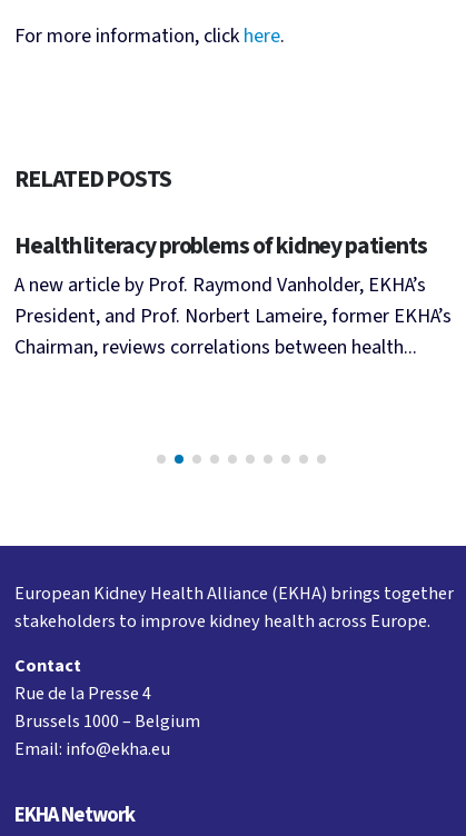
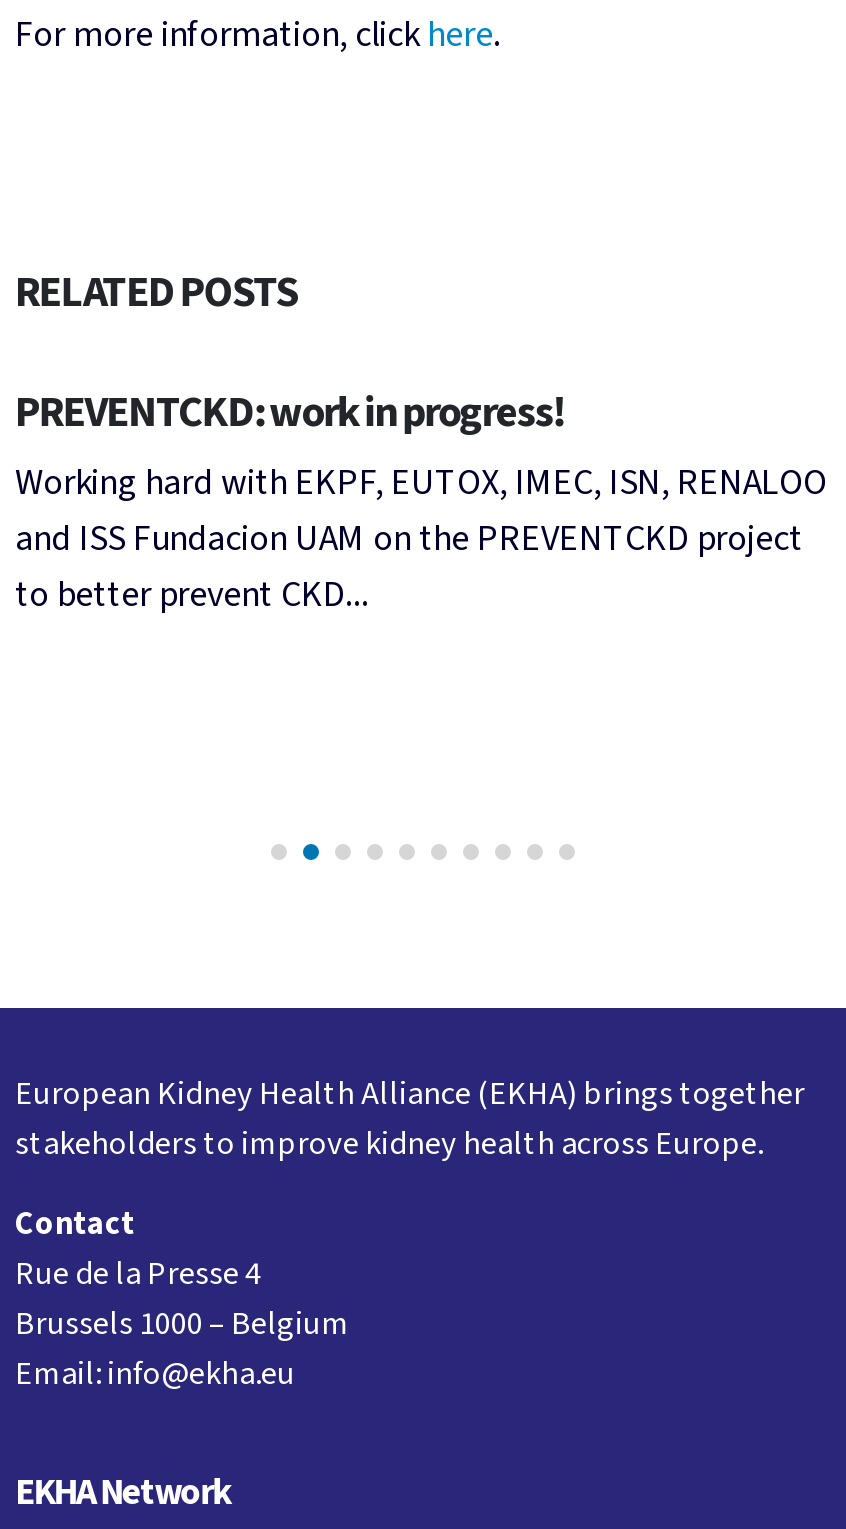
[14,229,452,362] Health literacy problems of kidney patients | A new article by Prof. Raymond Vanholder, EKHA’s | President, and Prof. Norbert Lameire, former EKHA’s | Chairman, reviews correlations between health... -> [15,383,827,621] PREVENTCKD: work in progress! | Working hard with EKPF, EUTOX, IMEC, ISN, RENALOO | and ISS Fundacion UAM on the PREVENTCKD project | to better prevent CKD...

